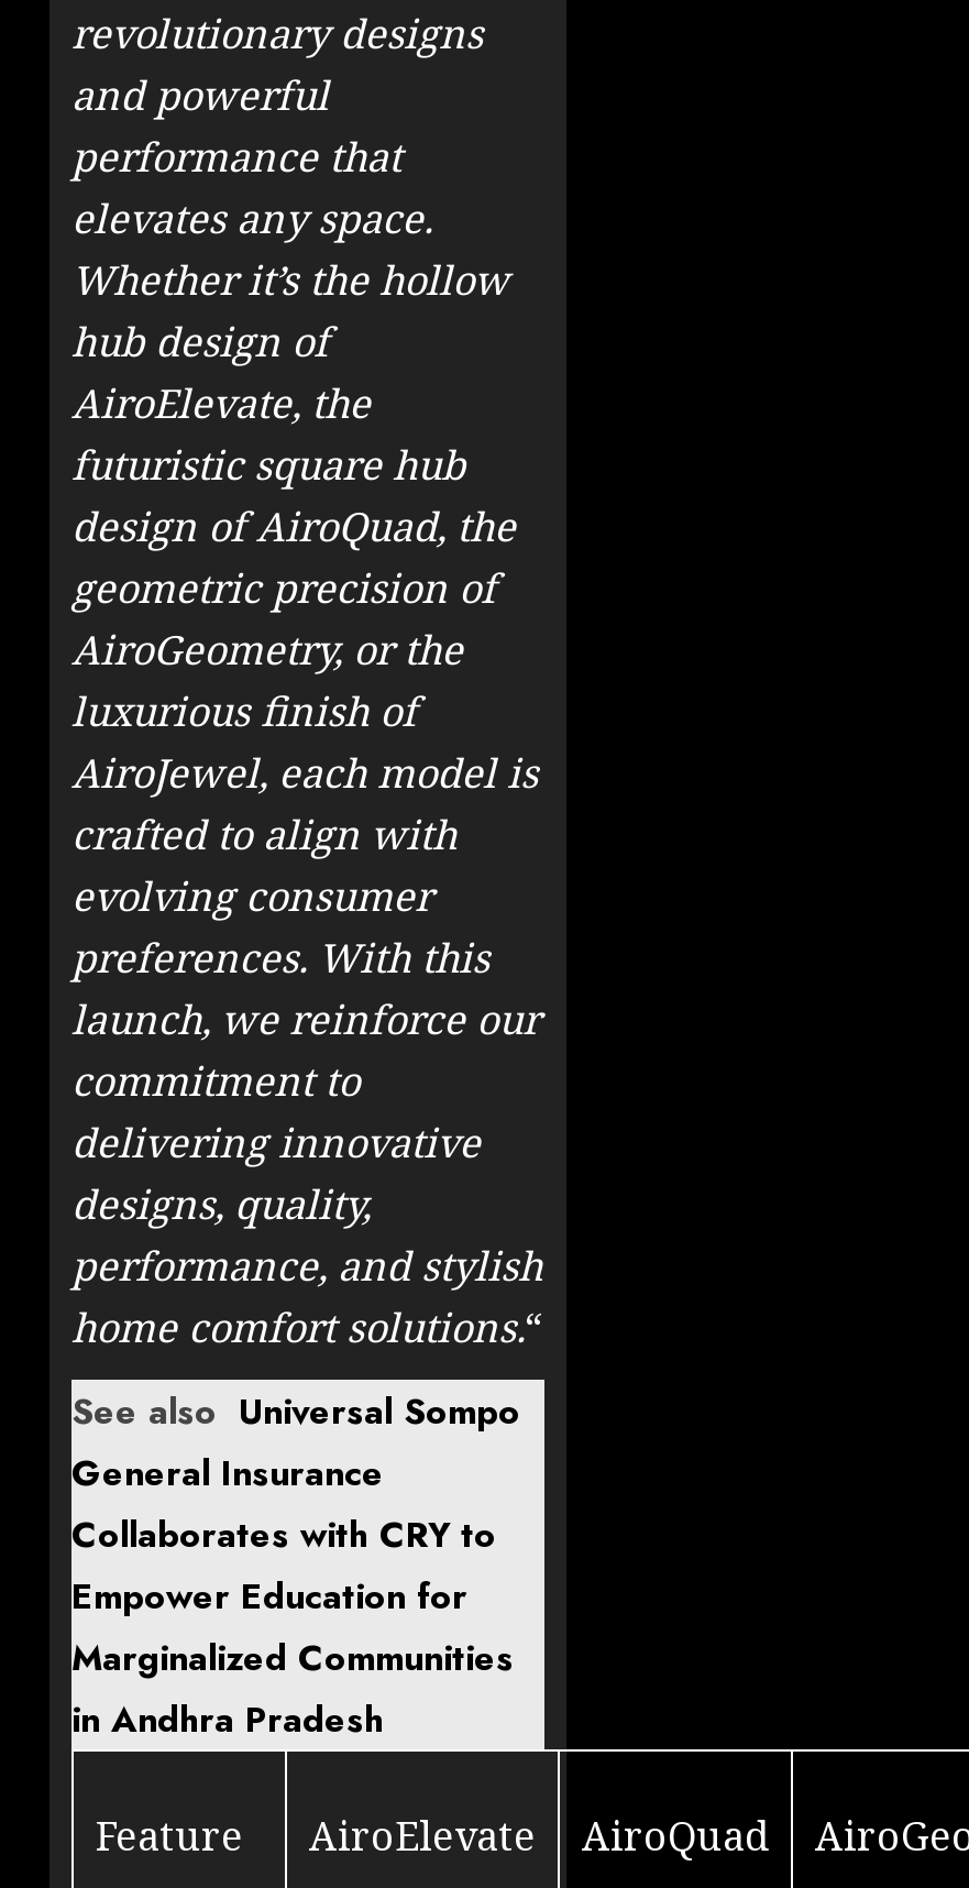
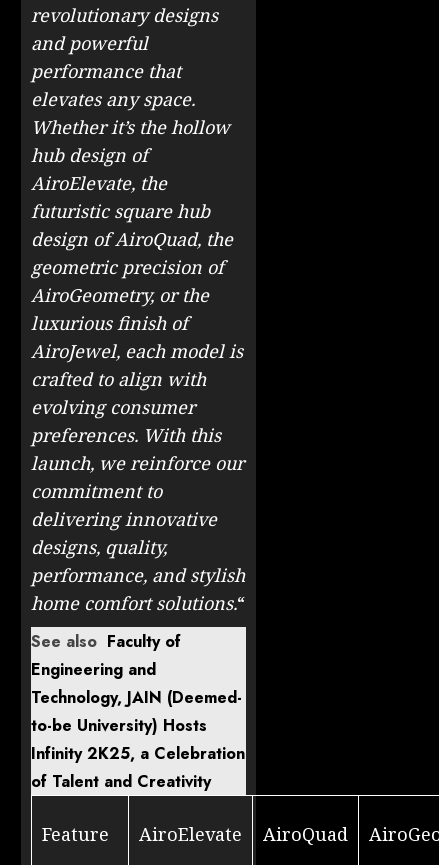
[71,1386,520,1745] See also Universal Sompo | General Insurance | Collaborates with CRY to | Empower Education for | Marginalized Communities | in Andhra Pradesh -> [31,630,245,793] See also Faculty of | Engineering and | Technology, JAIN (Deemed- | to-be University) Hosts | Infinity 2K25, a Celebration | of Talent and Creativity

